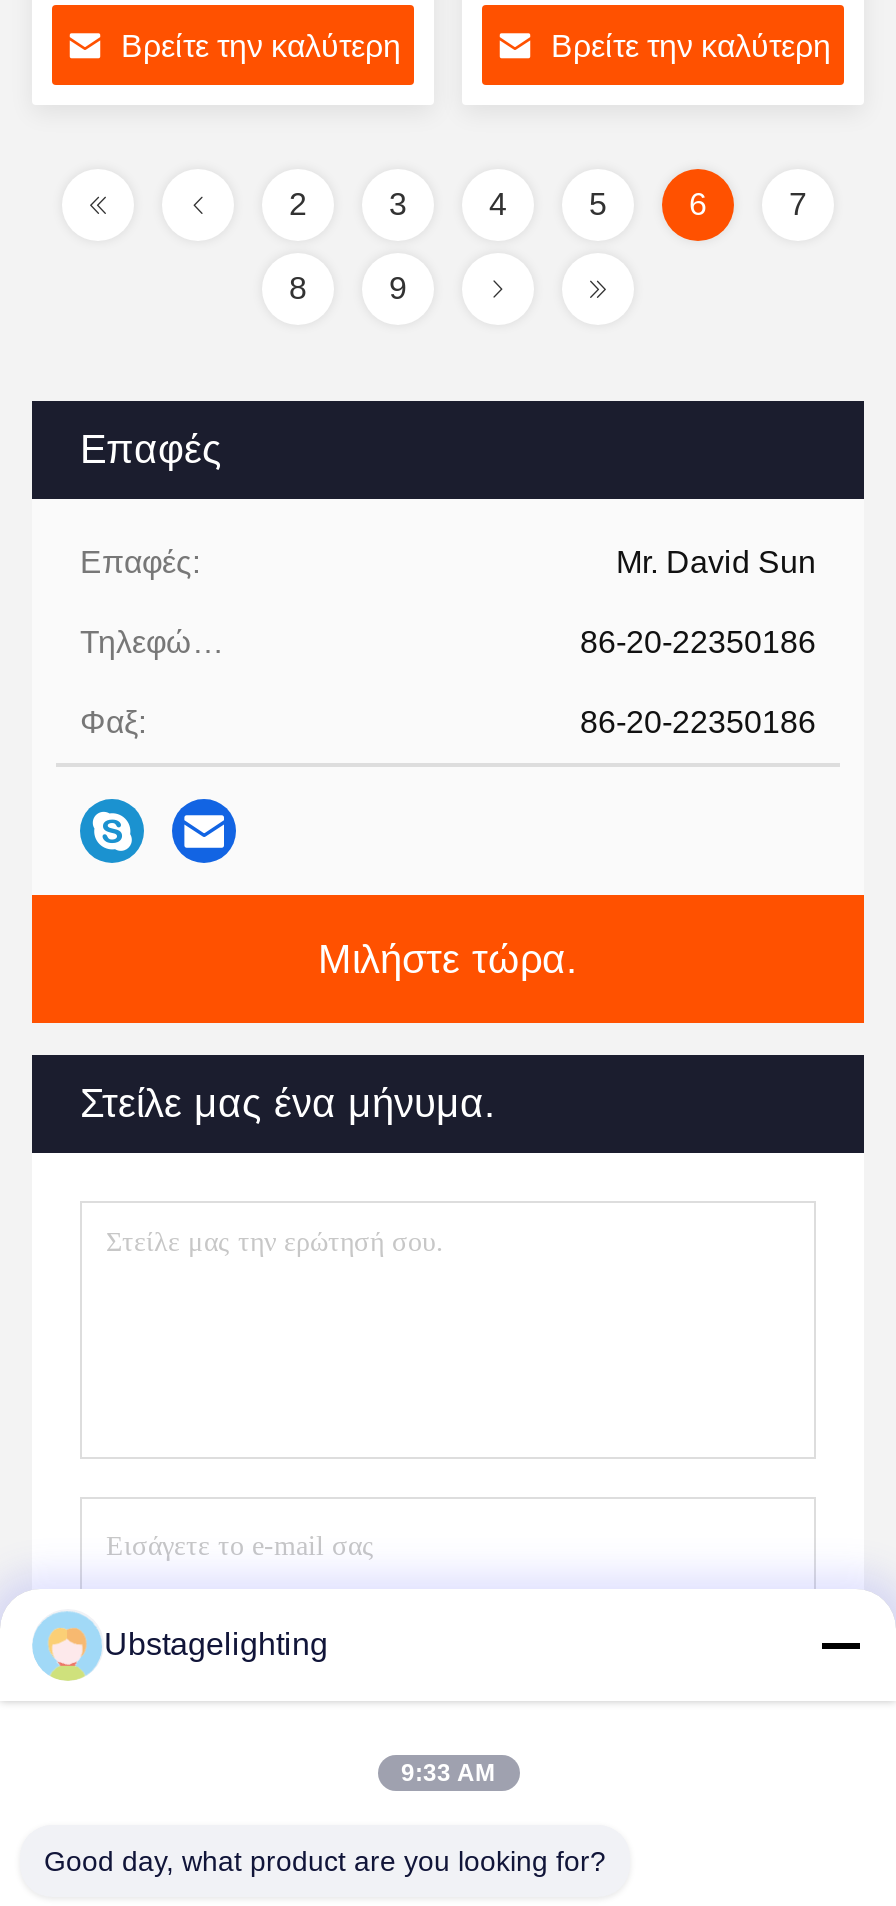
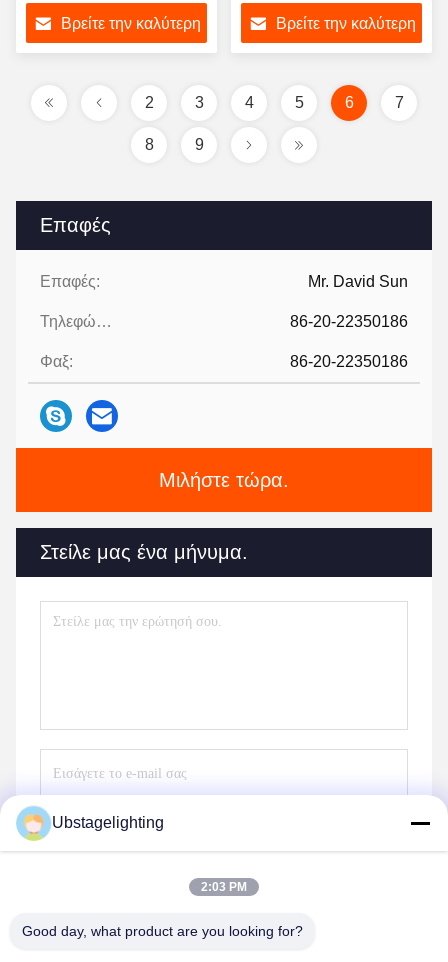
[401,1759,495,1787] 9:33 AM -> [201,880,247,894] 2:03 PM

